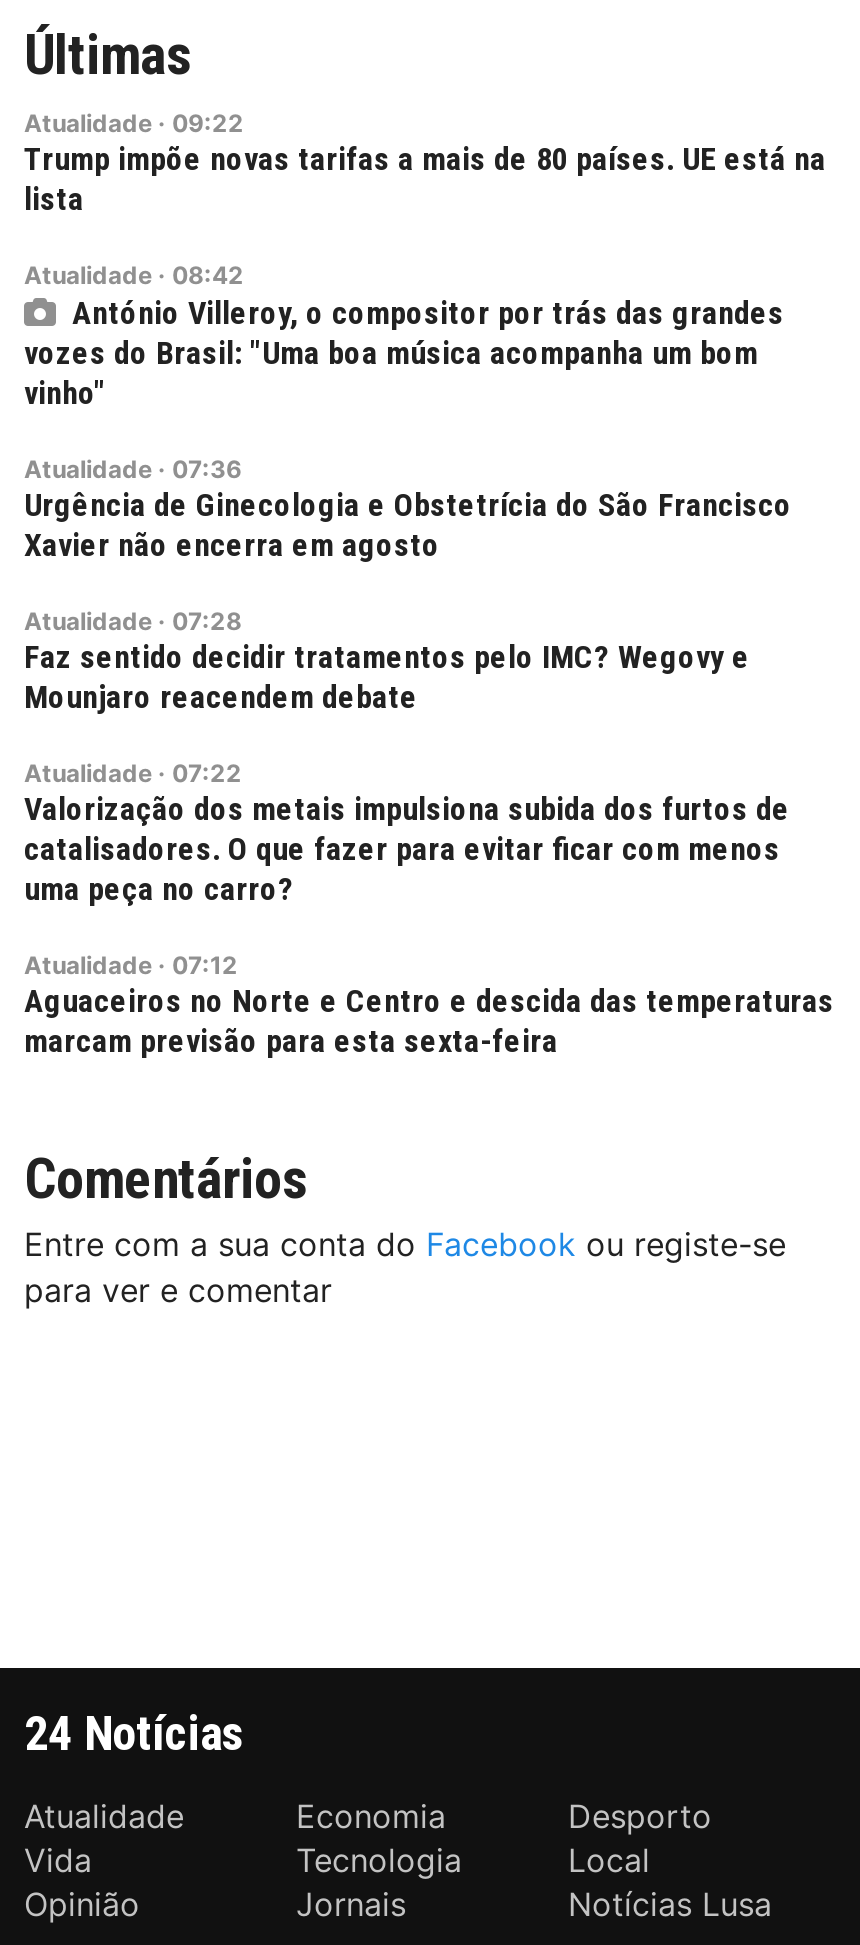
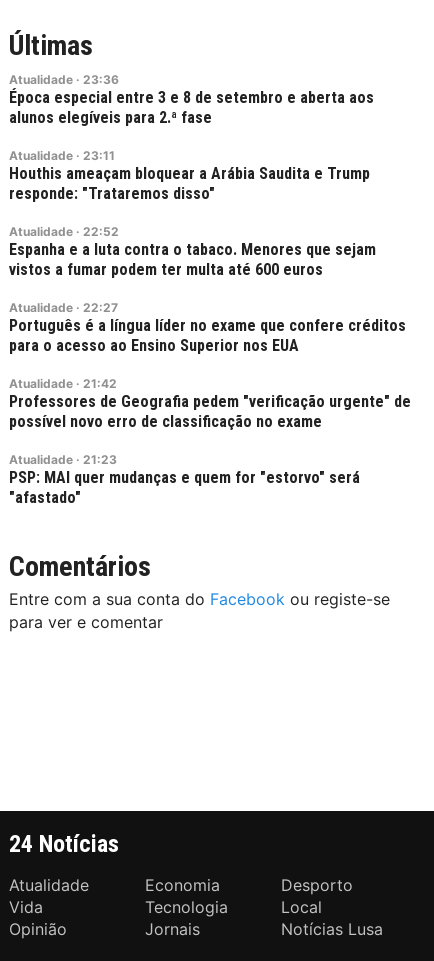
[24,108,826,218] Atualidade · 09:22 | Trump impõe novas tarifas a mais de 80 países. UE está na | lista -> [9,72,374,127] Atualidade · 23:36 | Época especial entre 3 e 8 de setembro e aberta aos | alunos elegíveis para 2.ª fase
[24,260,784,412] Atualidade · 08:42 | António Villeroy, o compositor por trás das grandes | vozes do Brasil: "Uma boa música acompanha um bom | vinho" -> [9,148,370,203] Atualidade · 23:11 | Houthis ameaçam bloquear a Arábia Saudita e Trump | responde: "Trataremos disso"
[24,454,792,564] Atualidade · 07:36 | Urgência de Ginecologia e Obstetrícia do São Francisco | Xavier não encerra em agosto -> [9,224,376,279] Atualidade · 22:52 | Espanha e a luta contra o tabaco. Menores que sejam | vistos a fumar podem ter multa até 600 euros
[24,606,750,716] Atualidade · 07:28 | Faz sentido decidir tratamentos pelo IMC? Wegovy e | Mounjaro reacendem debate -> [9,300,406,355] Atualidade · 22:27 | Português é a língua líder no exame que confere créditos | para o acesso ao Ensino Superior nos EUA
[24,758,790,908] Atualidade · 07:22 | Valorização dos metais impulsiona subida dos furtos de | catalisadores. O que fazer para evitar ficar com menos | uma peça no carro? -> [9,376,411,431] Atualidade · 21:42 | Professores de Geografia pedem "verificação urgente" de | possível novo erro de classificação no exame
[24,950,834,1060] Atualidade · 07:12 | Aguaceiros no Norte e Centro e descida das temperaturas | marcam previsão para esta sexta-feira -> [9,452,360,507] Atualidade · 21:23 | PSP: MAI quer mudanças e quem for "estorvo" será | "afastado"

